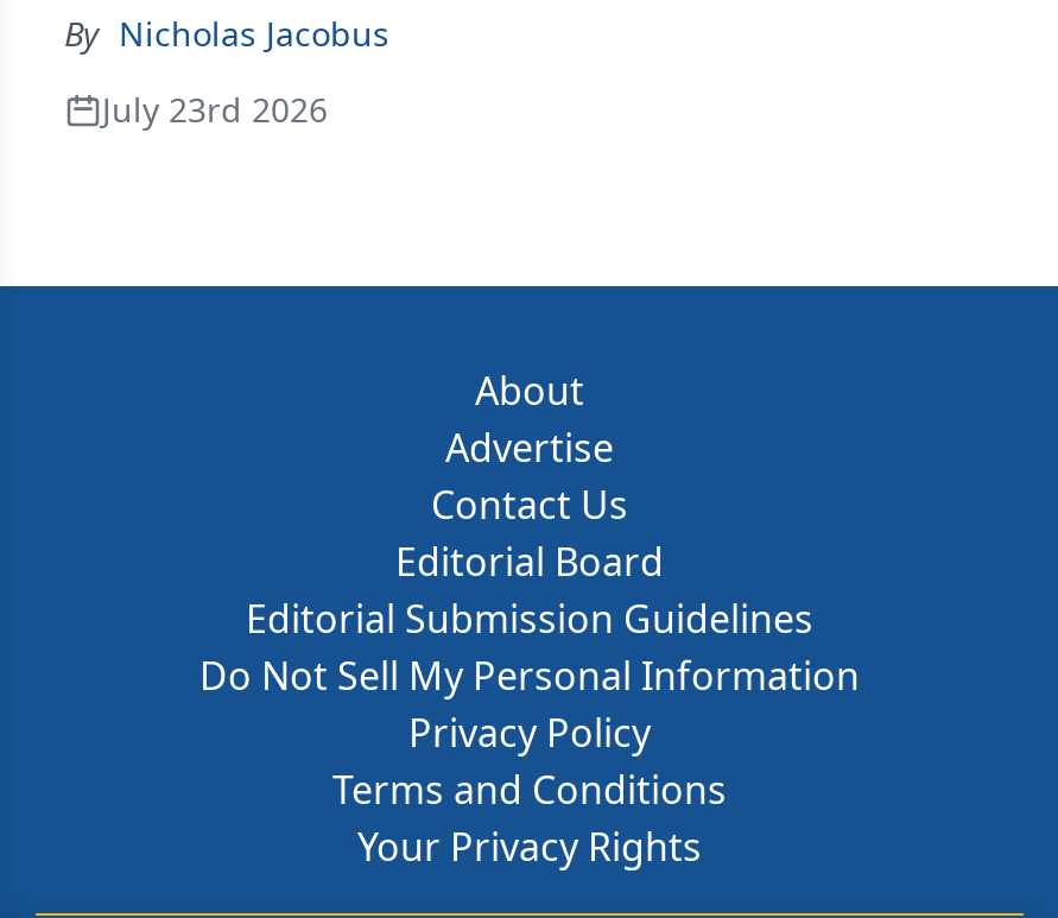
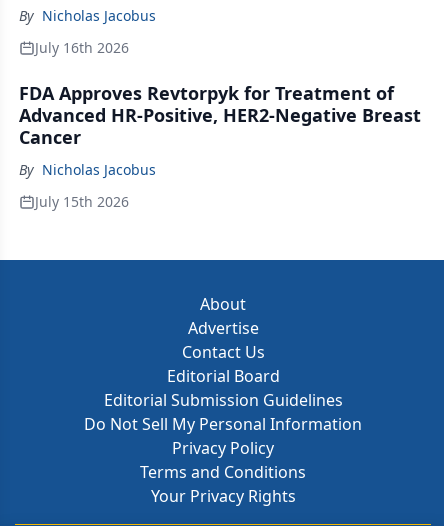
[102,87,328,132] July 23rd 2026 -> [19,38,421,211] July 16th 2026 | FDA Approves Revtorpyk for Treatment of | Advanced HR-Positive, HER2-Negative Breast | Cancer | By Nicholas Jacobus | July 15th 2026

